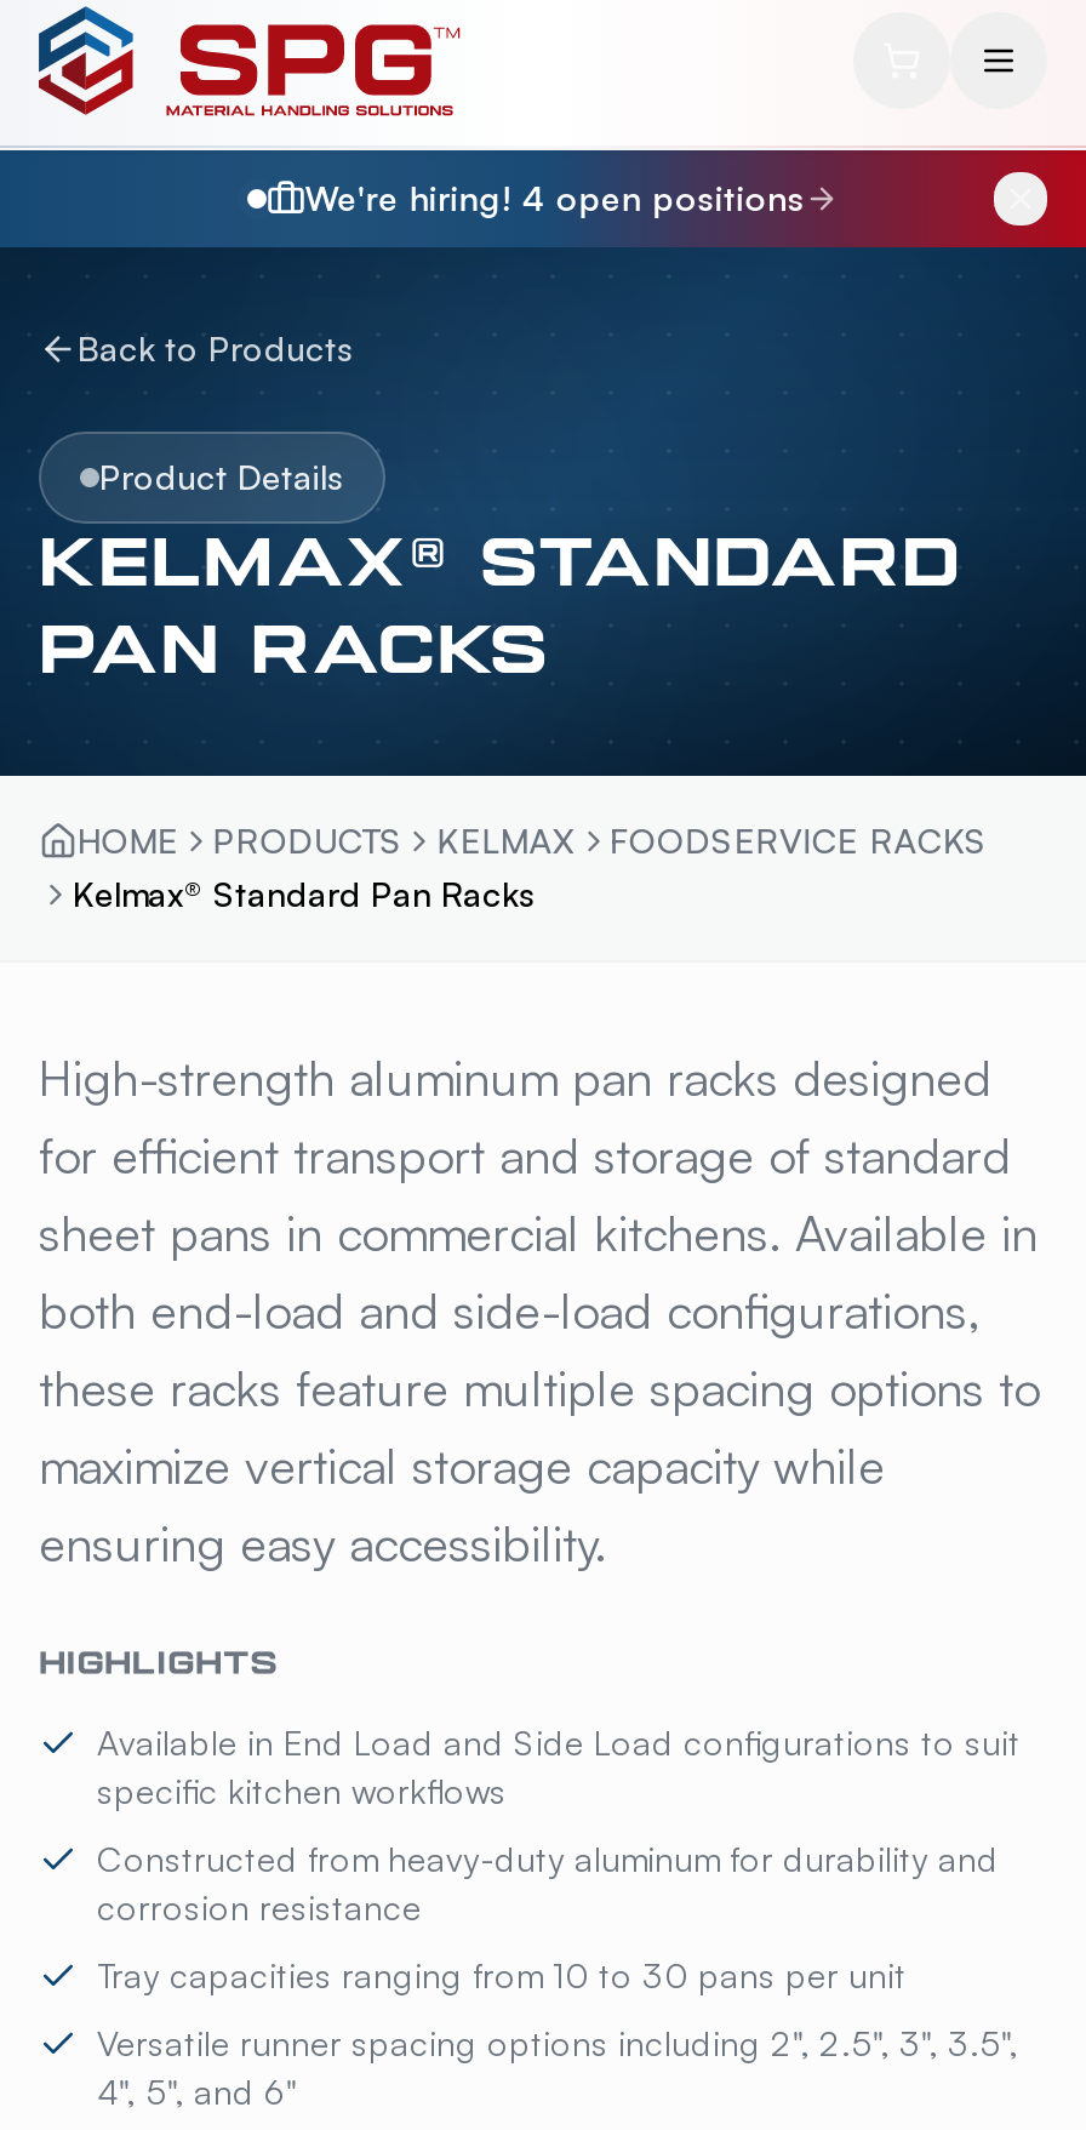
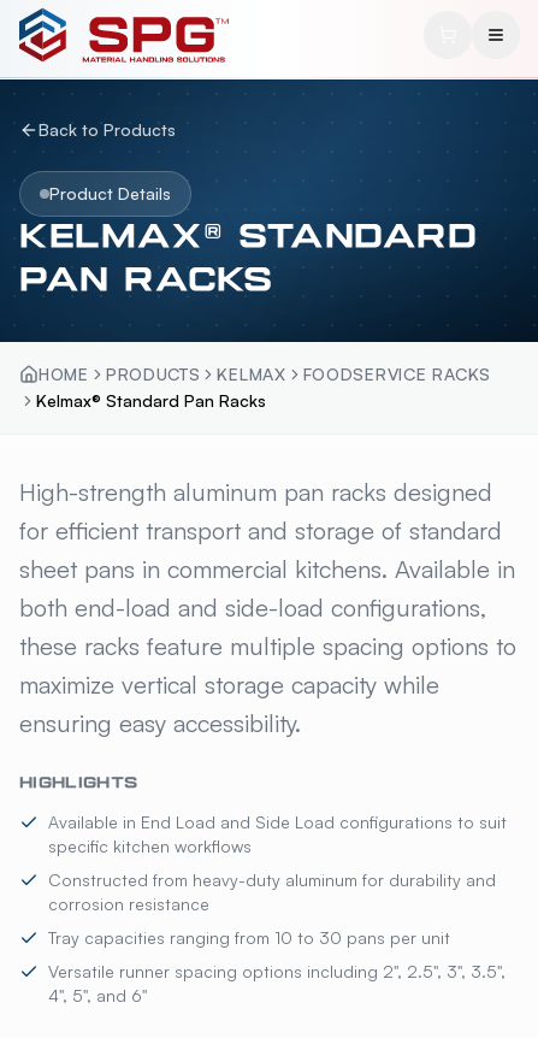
[7,150,553,247] [image] -> none
[305,148,1079,250] [image] | We're hiring! 4 open positions -> none

